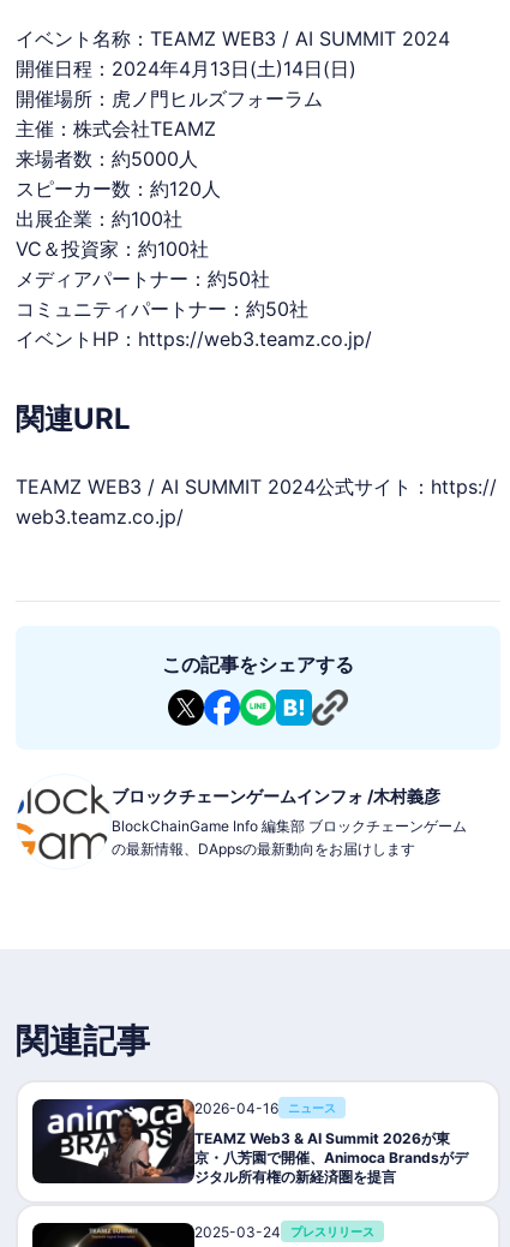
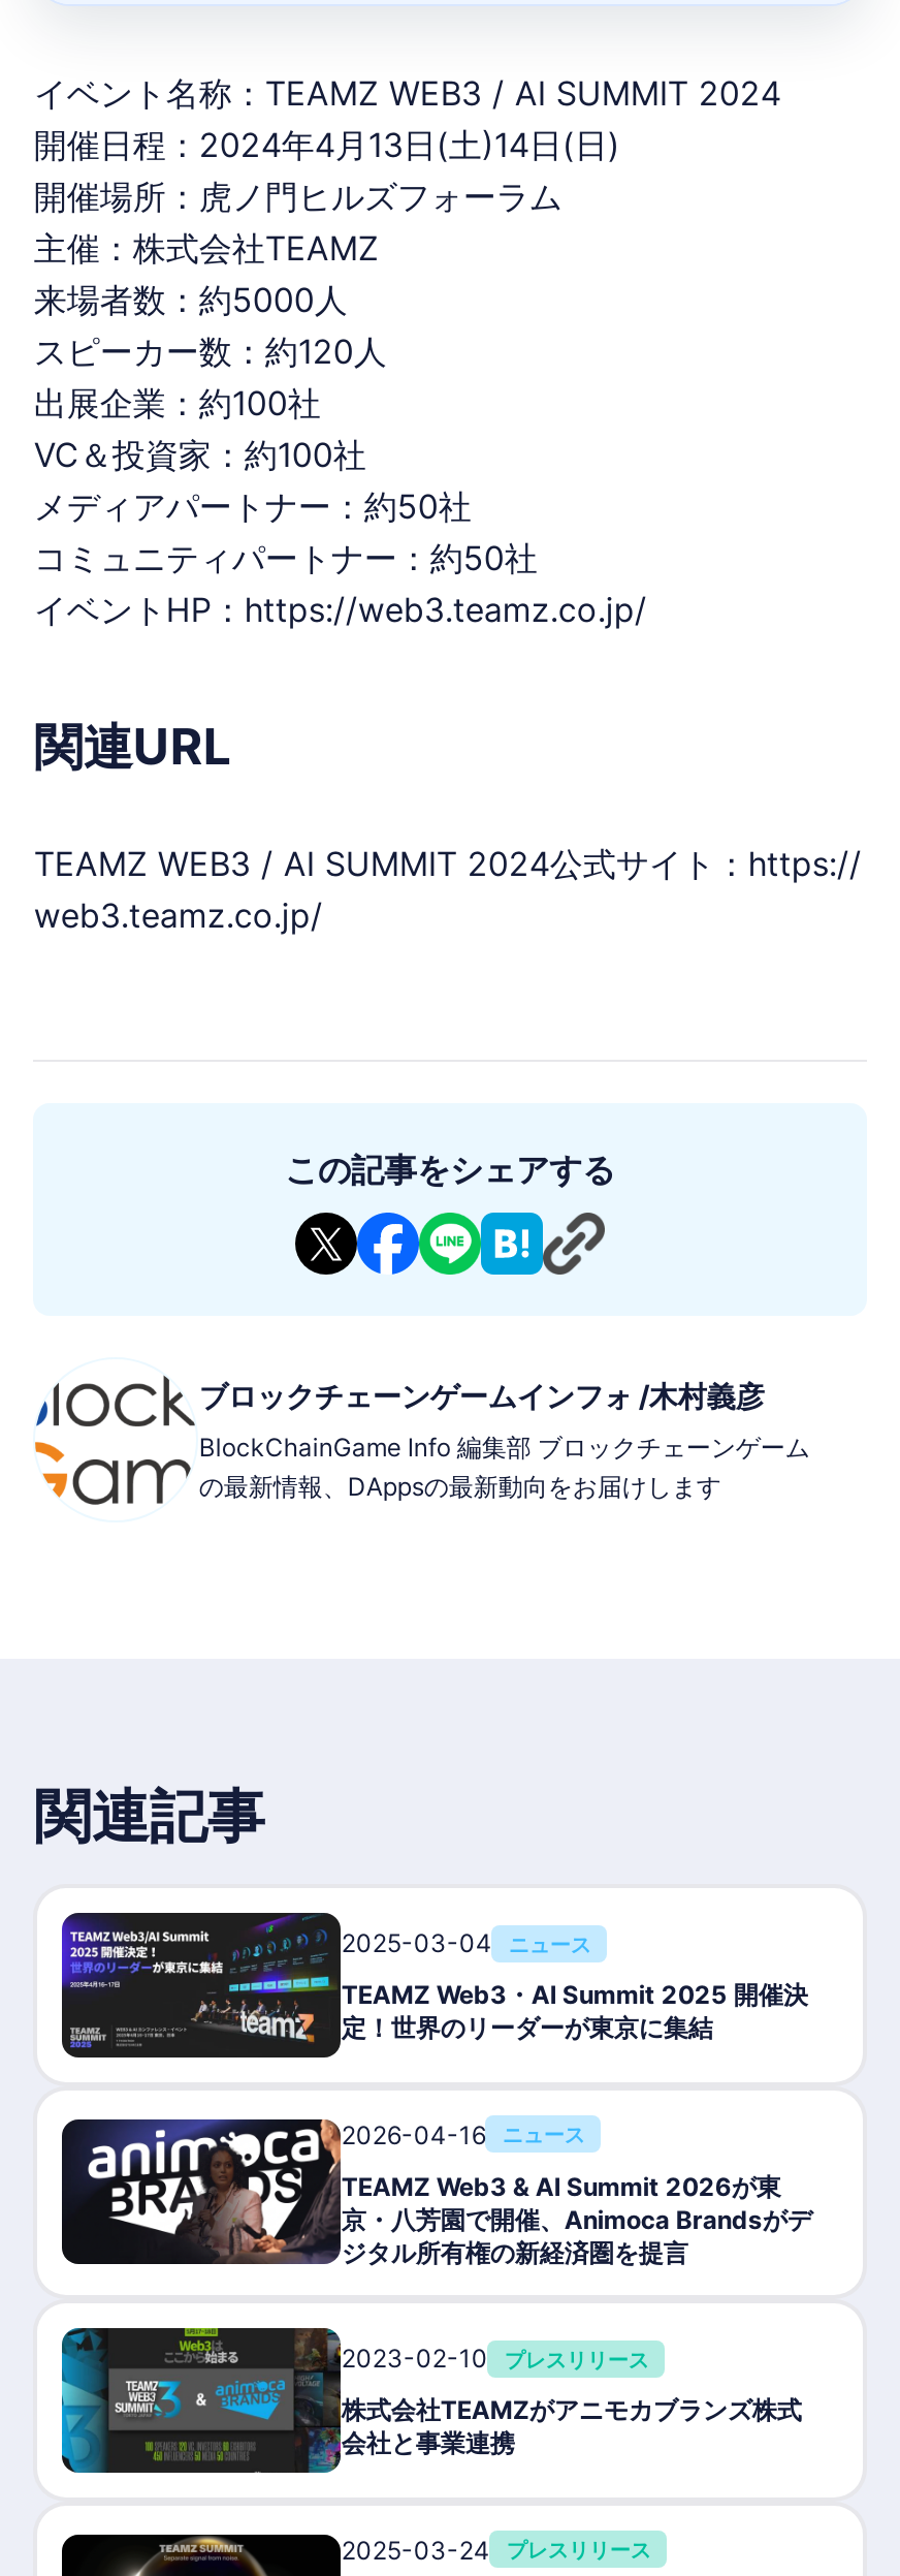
none -> [60,1911,808,2060] [image] | 2025-03-04 | ニュース | TEAMZ Web3・AI Summit 2025 開催決 | 定！世界のリーダーが東京に集結
none -> [60,2326,802,2475] [image] | 2023-02-10 | プレスリリース | 株式会社TEAMZがアニモカブランズ株式 | 会社と事業連携

